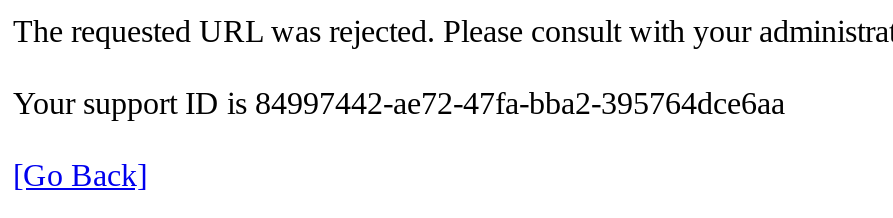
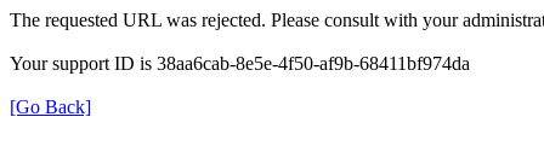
[13,86,785,120] Your support ID is 84997442-ae72-47fa-bba2-395764dce6aa -> [10,53,470,74] Your support ID is 38aa6cab-8e5e-4f50-af9b-68411bf974da

